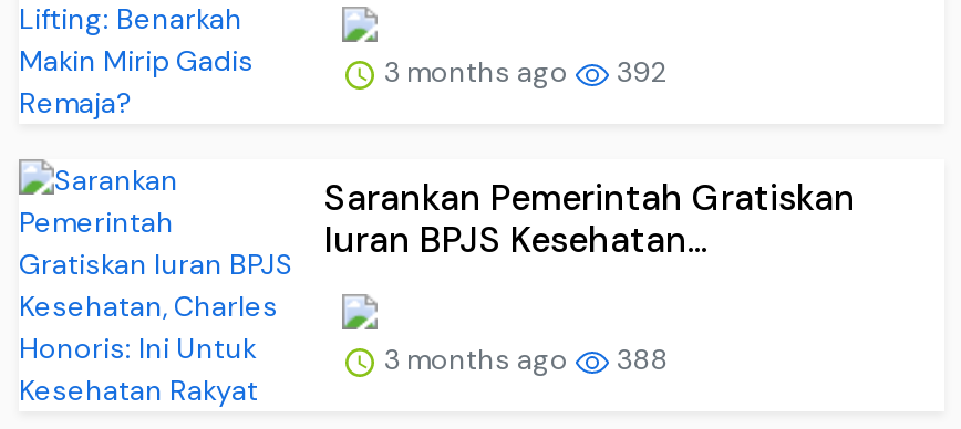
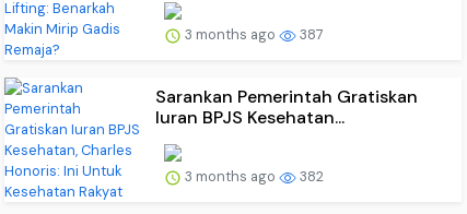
[378,52,665,90] 3 months ago 392 -> [182,25,324,44] 3 months ago 387
[378,340,668,377] 3 months ago 388 -> [182,167,324,186] 3 months ago 382

